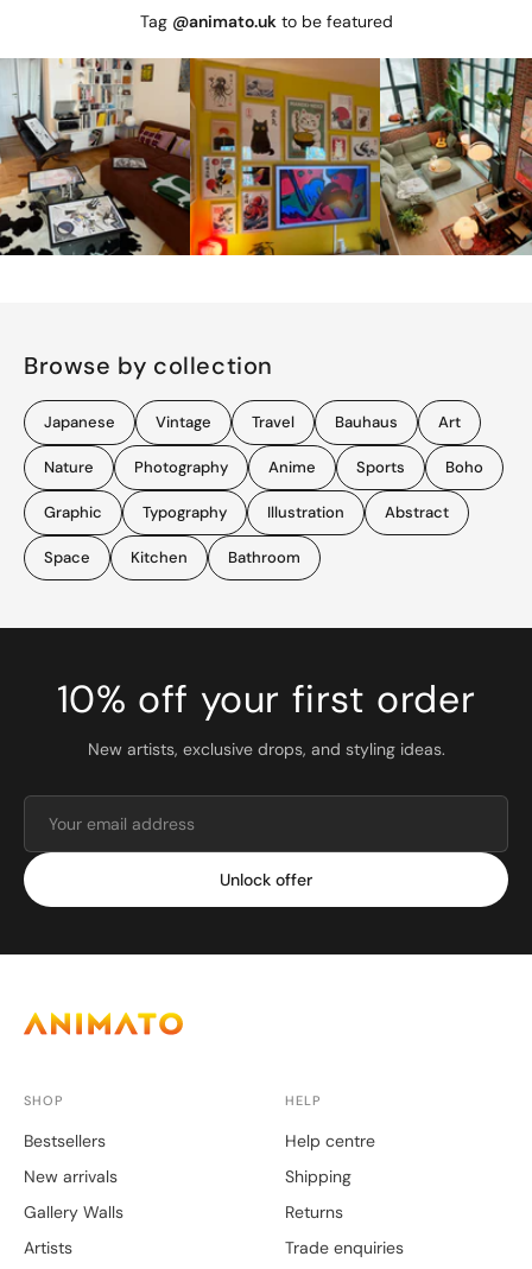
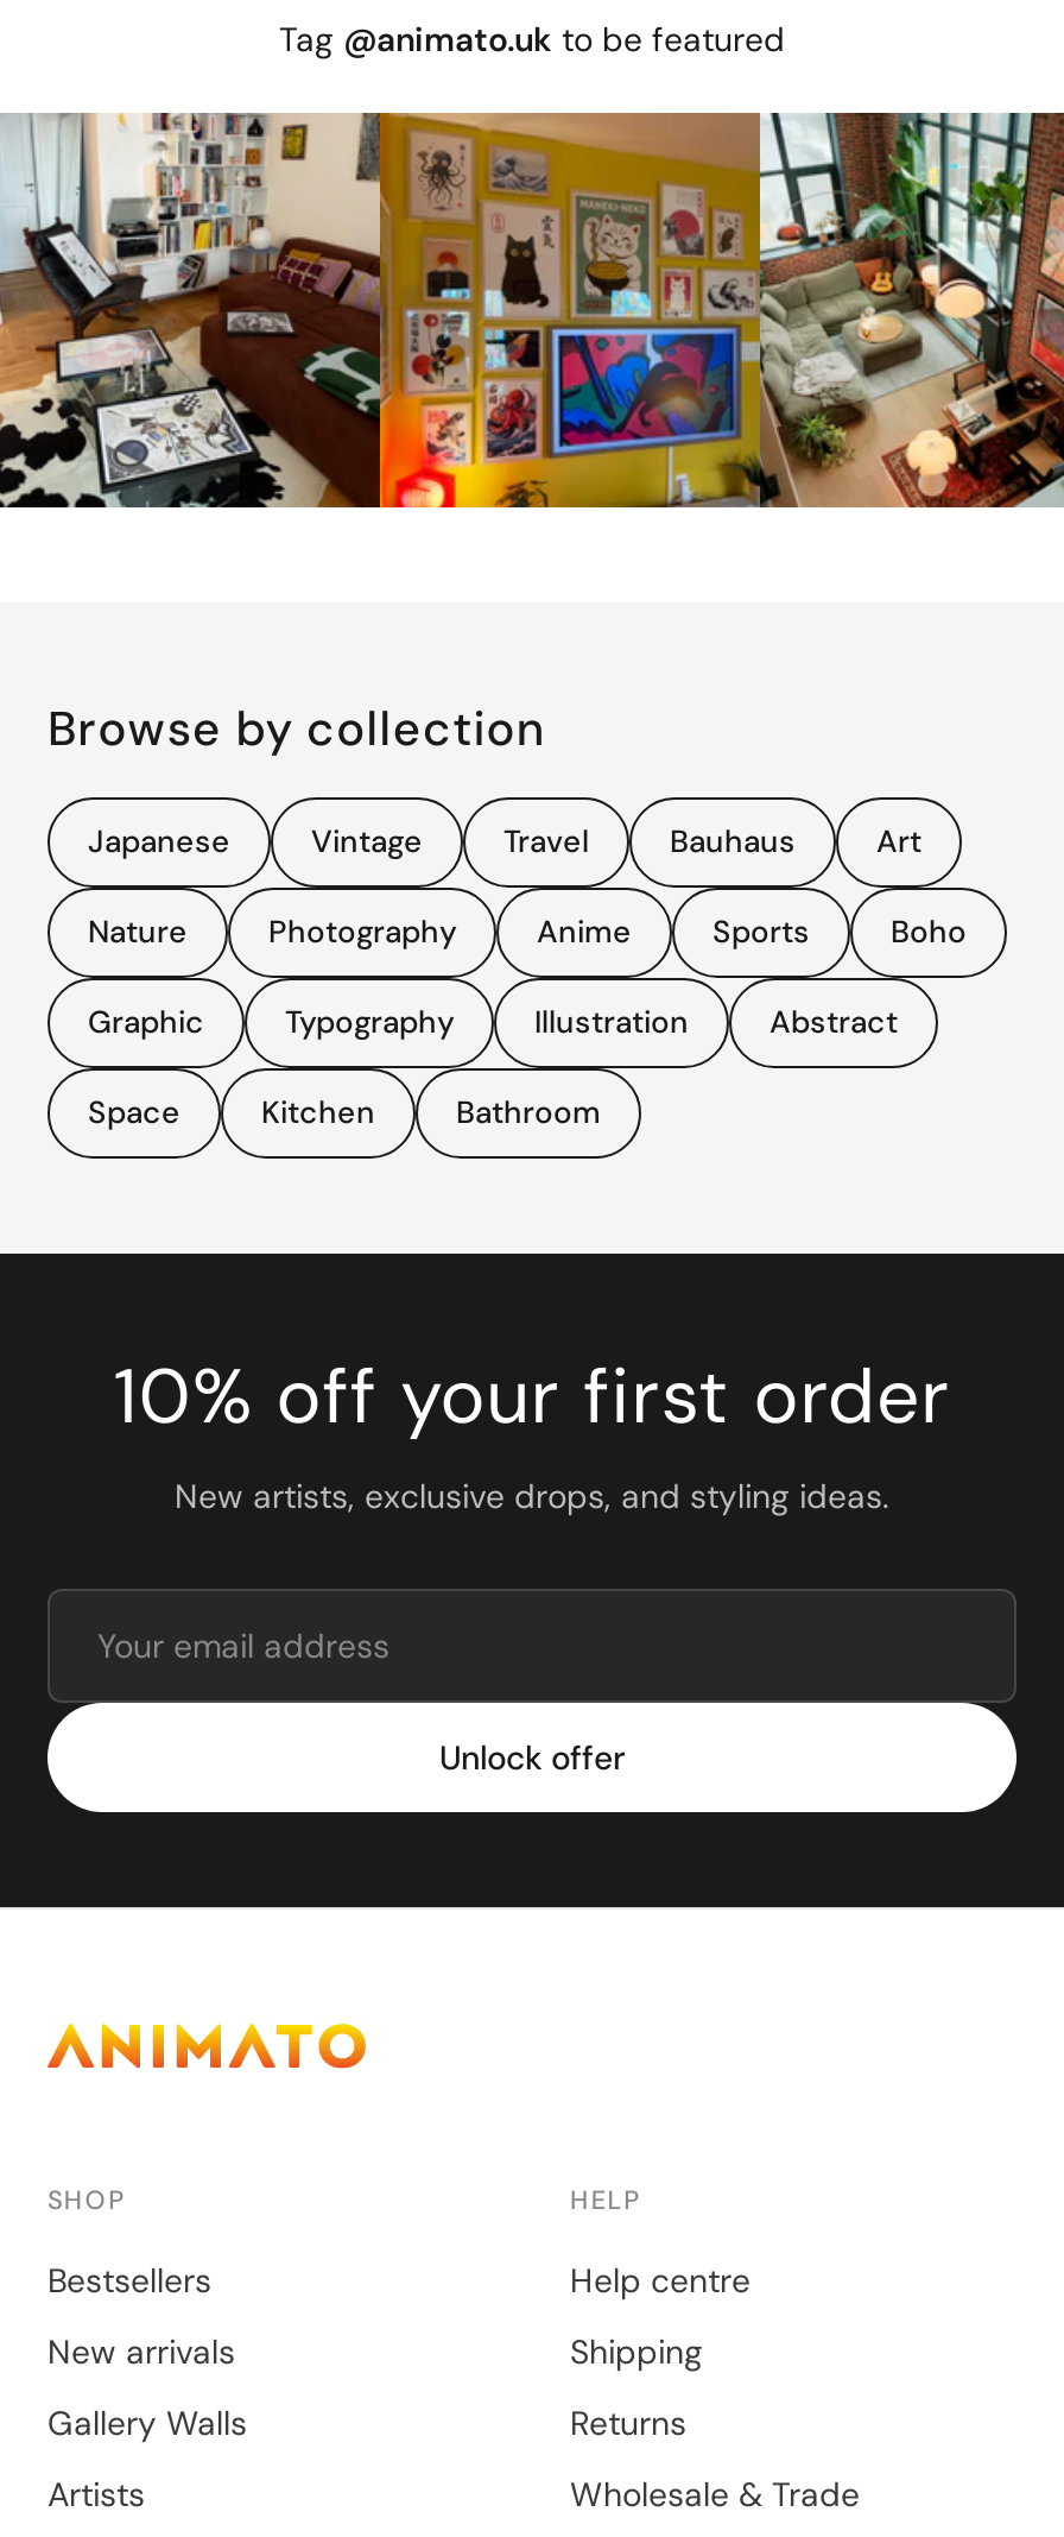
[285,1237,404,1258] Trade enquiries -> [570,2473,860,2516] Wholesale & Trade

